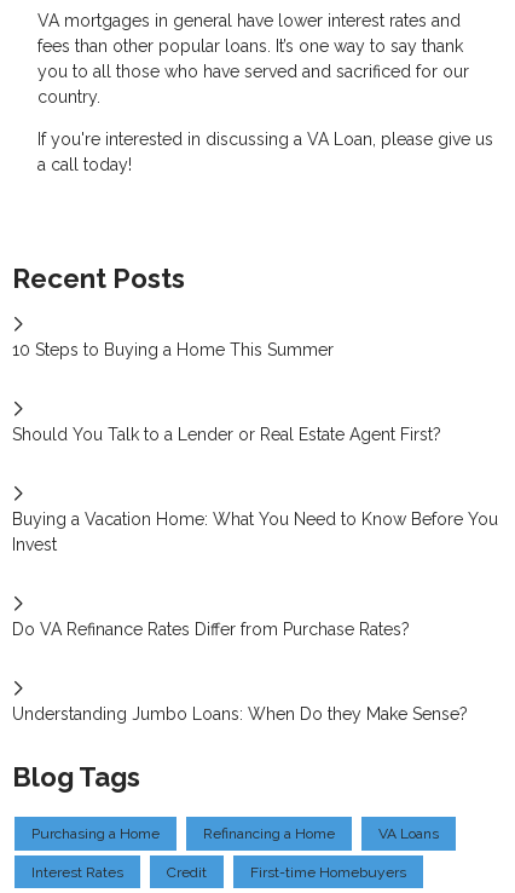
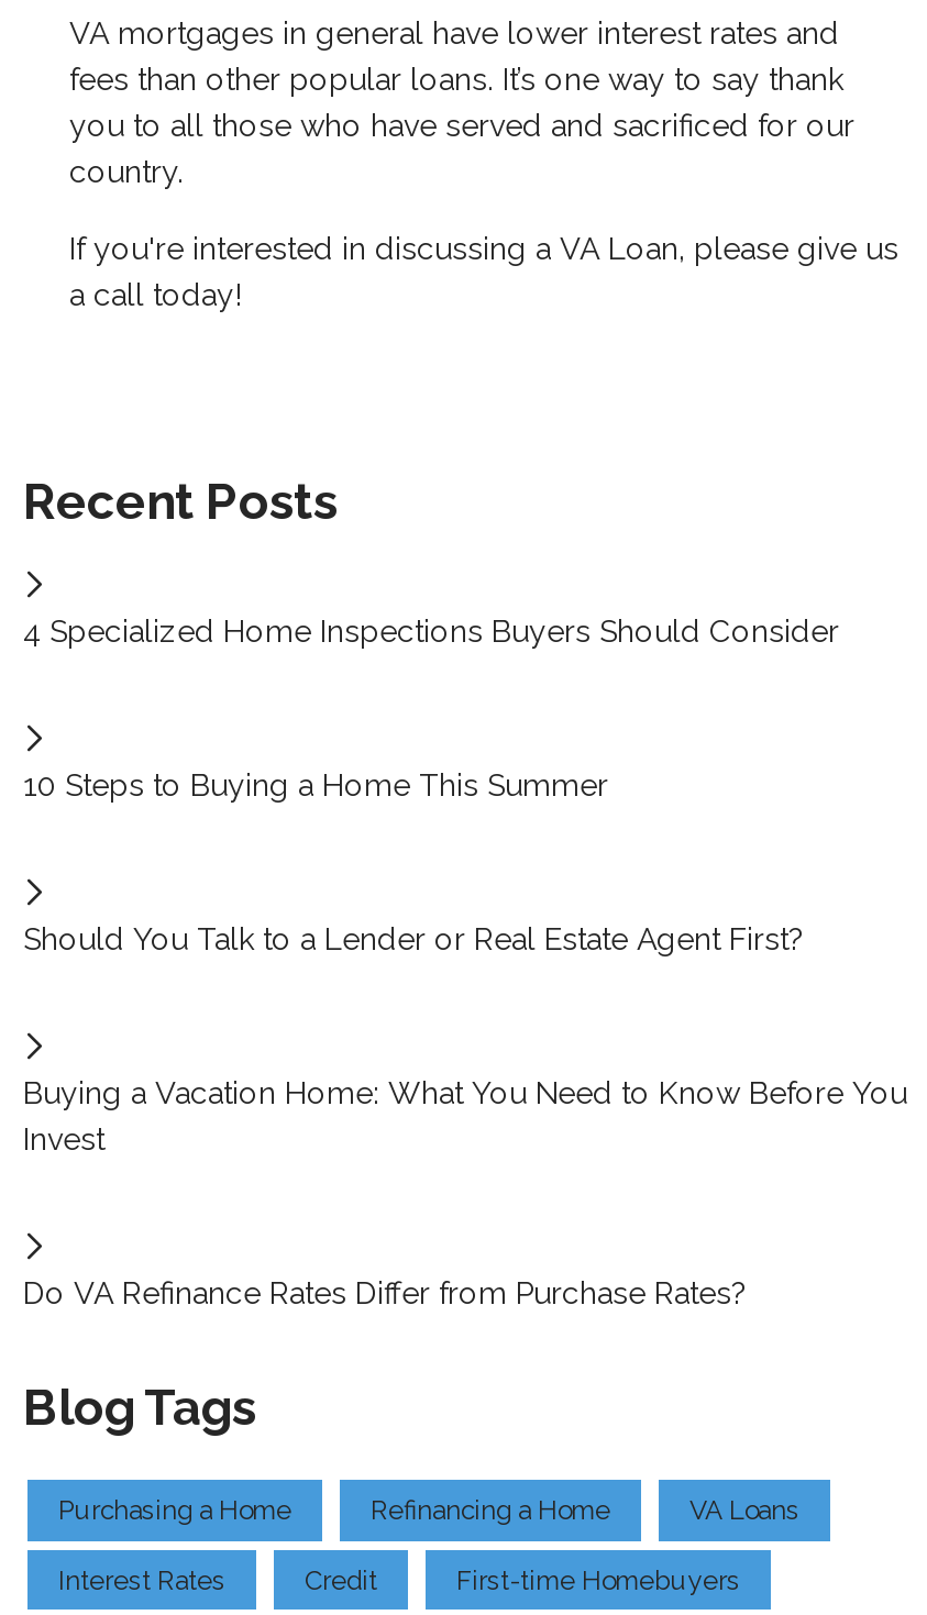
none -> [23,615,839,650] 4 Specialized Home Inspections Buyers Should Consider
moved [12,341,498,639] -> [23,768,907,1312]: 10 Steps to Buying a Home This Summer | Should You Talk to a Lender or Real Estate Agent First? | Buying a Vacation Home: What You Need to Know Before You | Invest | Do VA Refinance Rates Differ from Purchase Rates?
[12,705,468,724] Understanding Jumbo Loans: When Do they Make Sense? -> none

